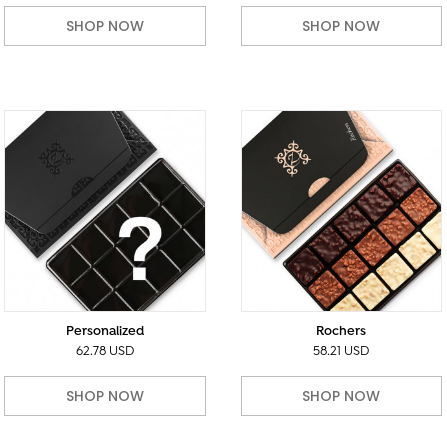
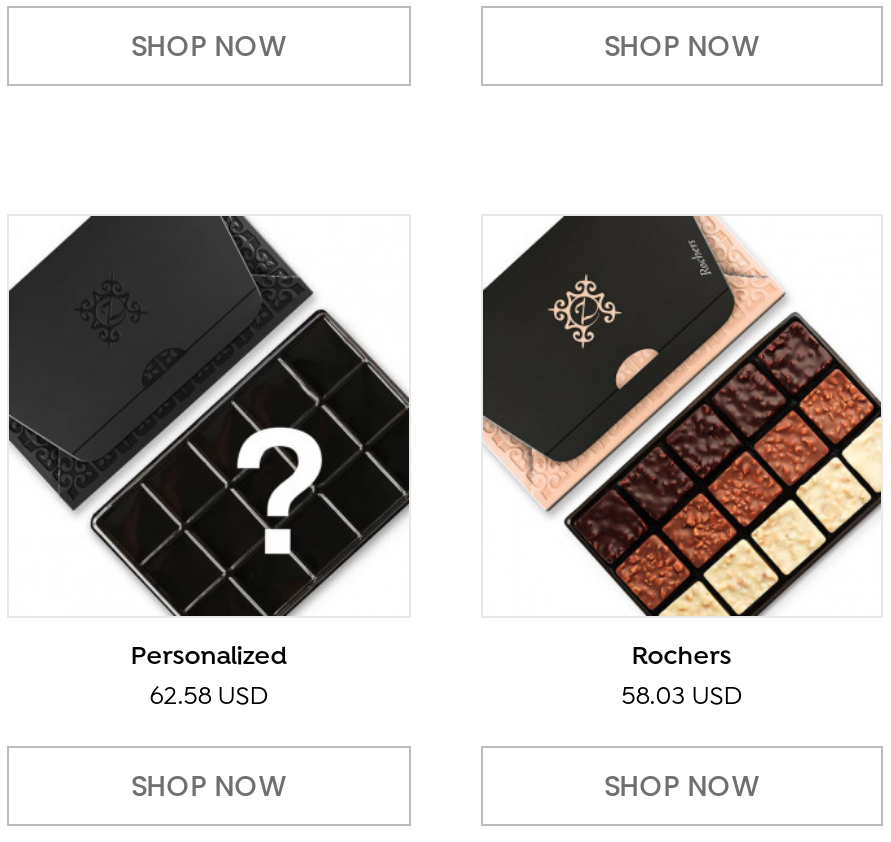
[76,344,134,360] 62.78 USD -> [149,681,267,713] 62.58 USD
[313,344,369,360] 58.21 USD -> [621,681,741,713] 58.03 USD

